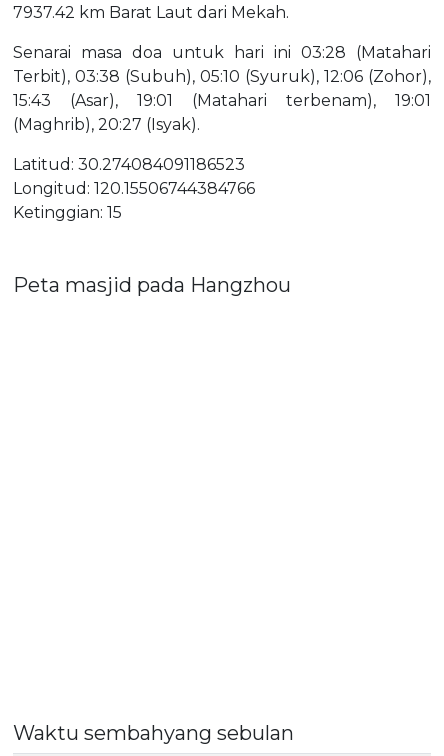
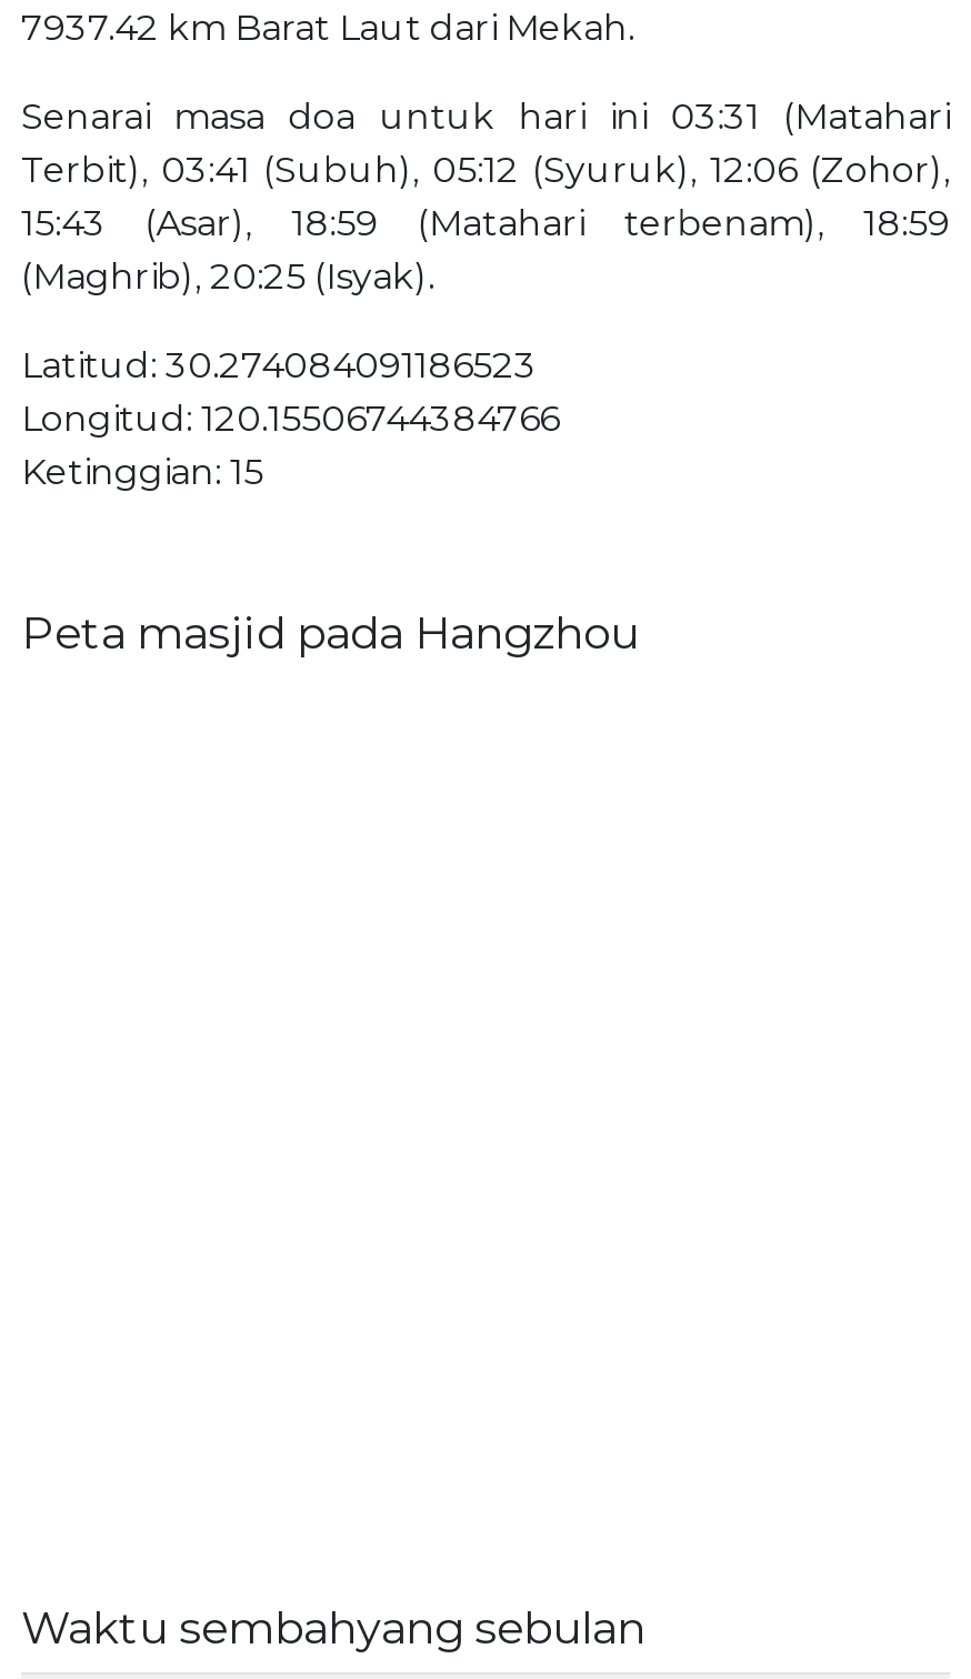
[13,43,431,62] Senarai masa doa untuk hari ini 03:28 (Matahari -> [21,96,950,138] Senarai masa doa untuk hari ini 03:31 (Matahari
[13,67,431,86] Terbit), 03:38 (Subuh), 05:10 (Syuruk), 12:06 (Zohor), -> [21,149,950,191] Terbit), 03:41 (Subuh), 05:12 (Syuruk), 12:06 (Zohor),
[13,91,431,110] 15:43 (Asar), 19:01 (Matahari terbenam), 19:01 -> [21,202,950,245] 15:43 (Asar), 18:59 (Matahari terbenam), 18:59
[13,115,200,134] (Maghrib), 20:27 (Isyak). -> [21,256,434,298] (Maghrib), 20:25 (Isyak).

